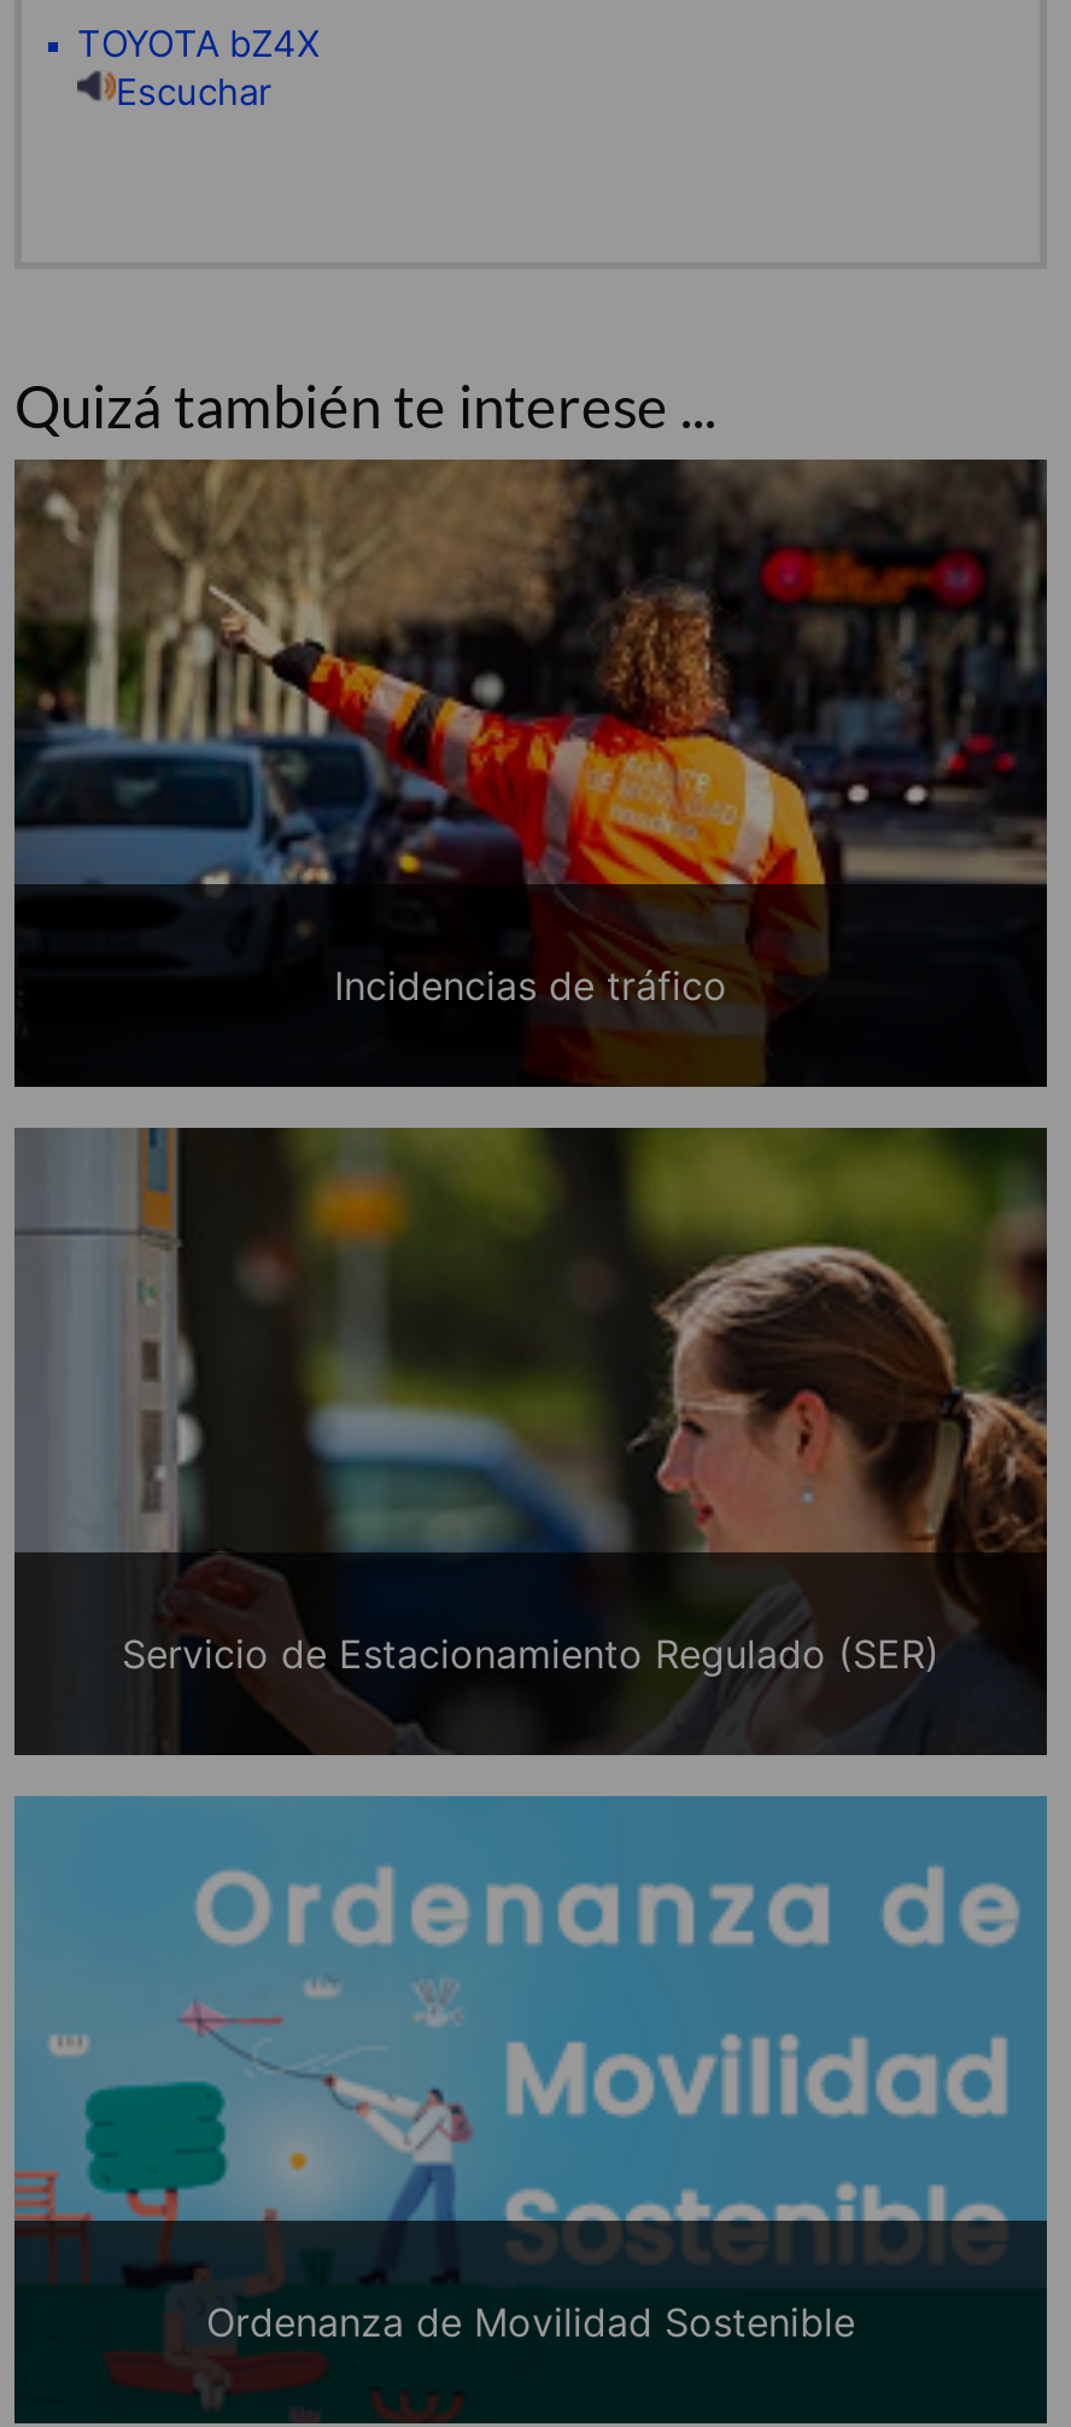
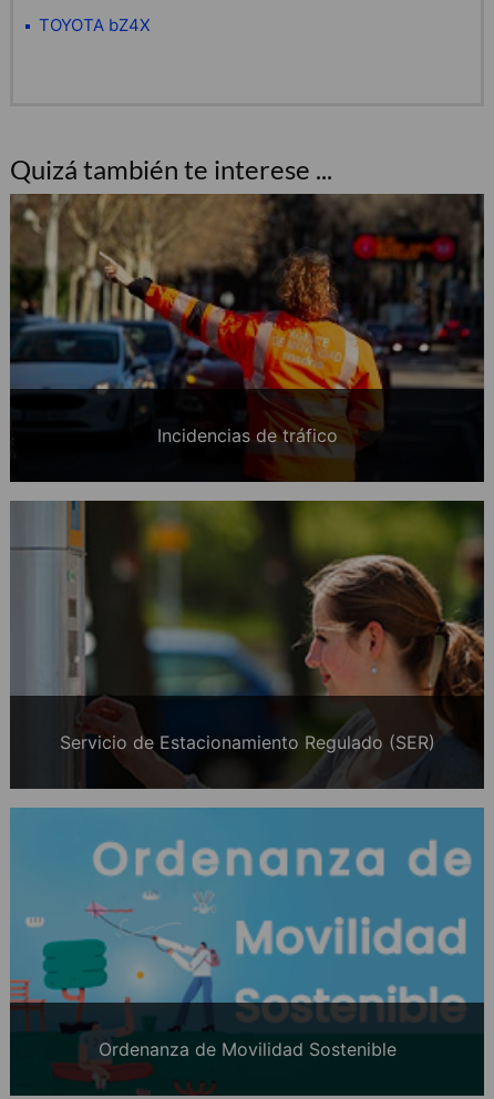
[116,68,273,113] Escuchar -> none

